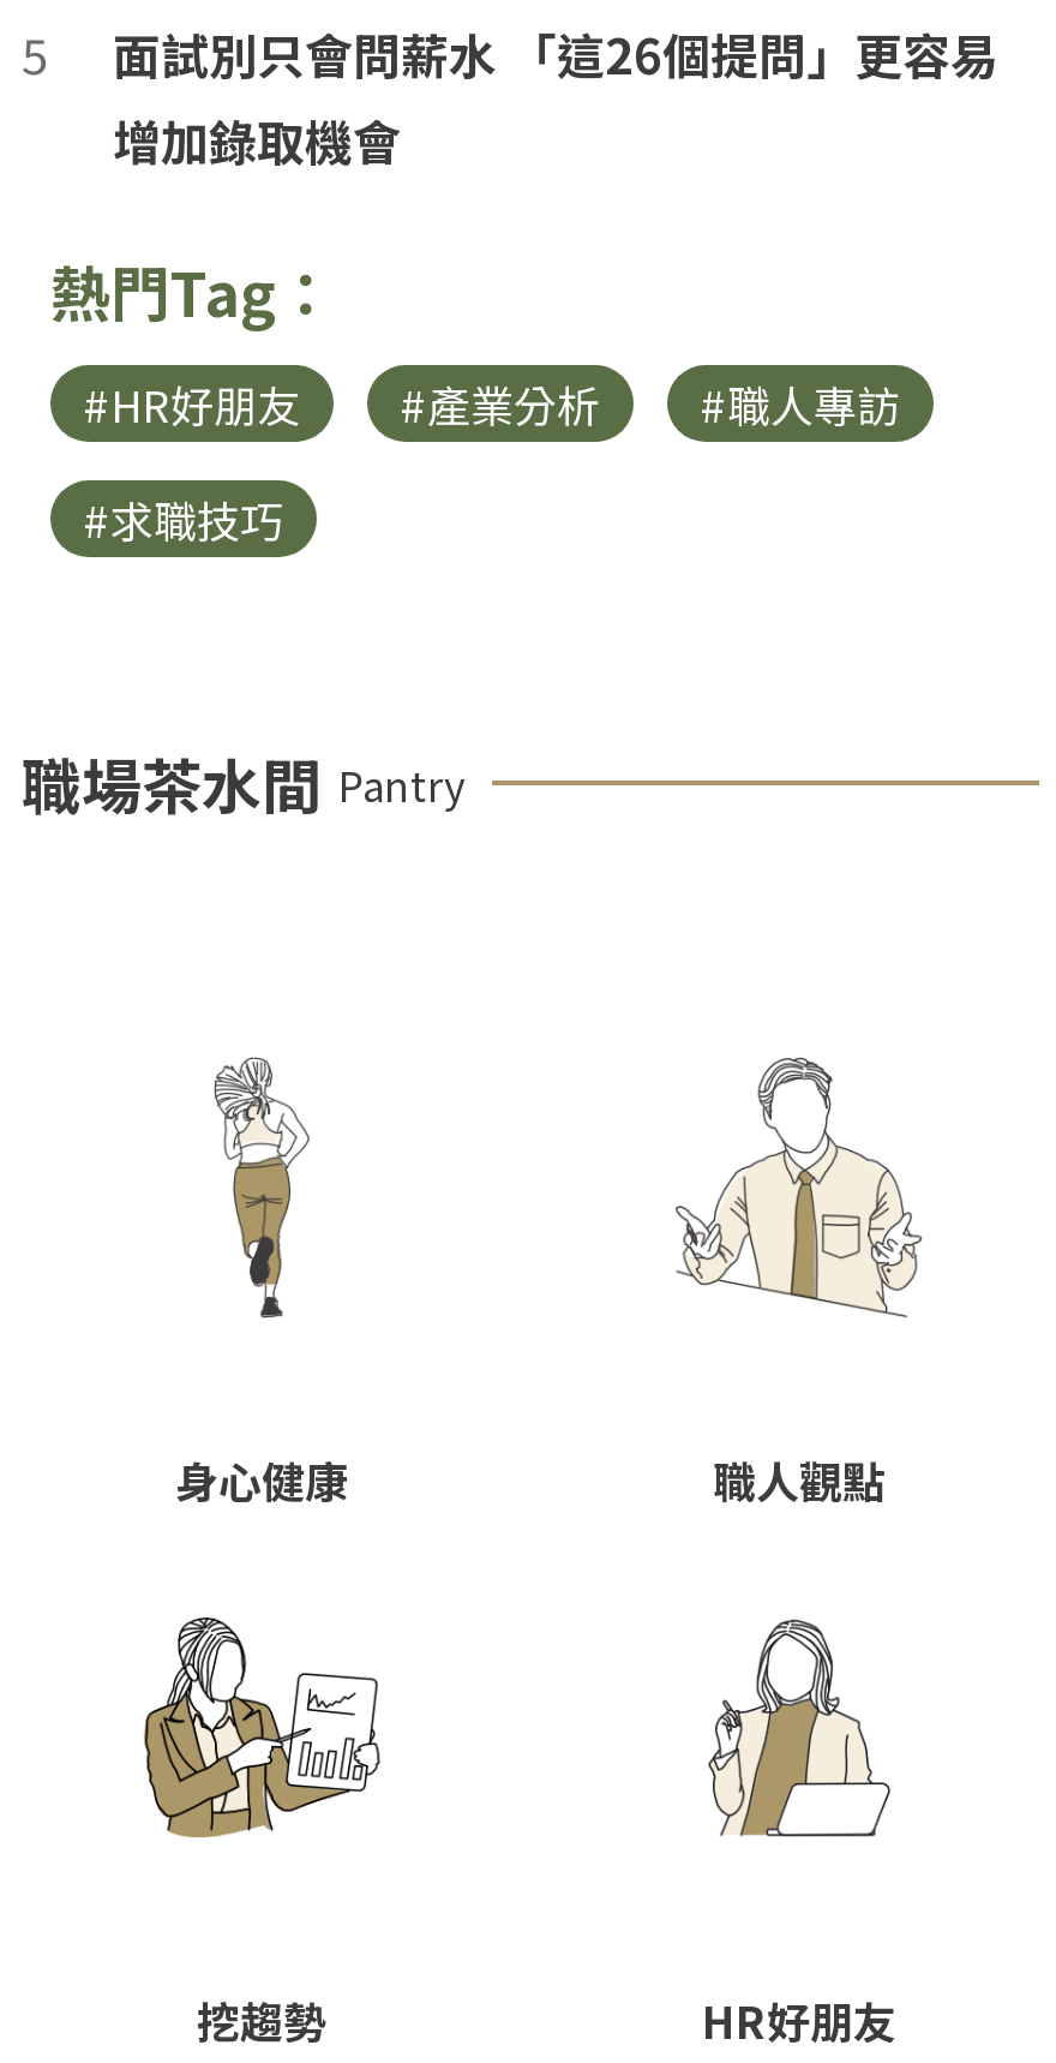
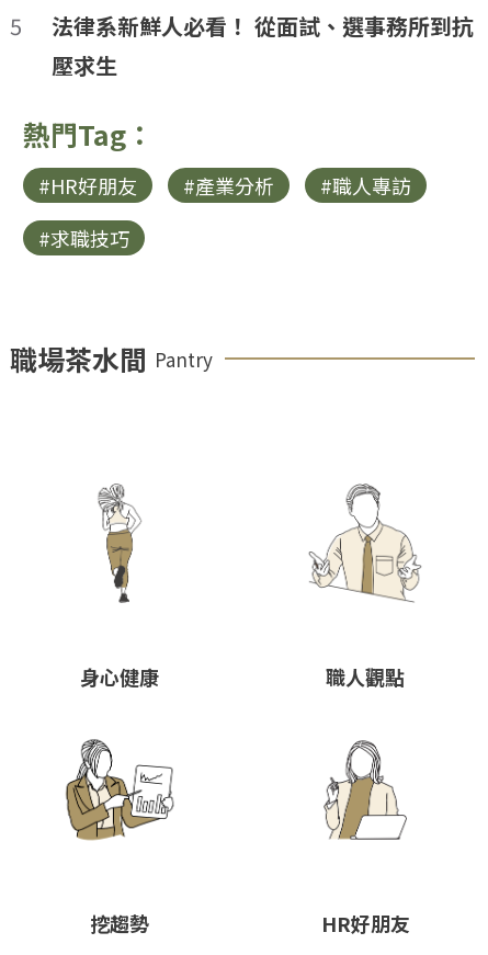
[113,19,998,175] 面試別只會問薪水 「這26個提問」更容易 | 增加錄取機會 -> [52,10,474,81] 法律系新鮮人必看！ 從面試、選事務所到抗 | 壓求生

